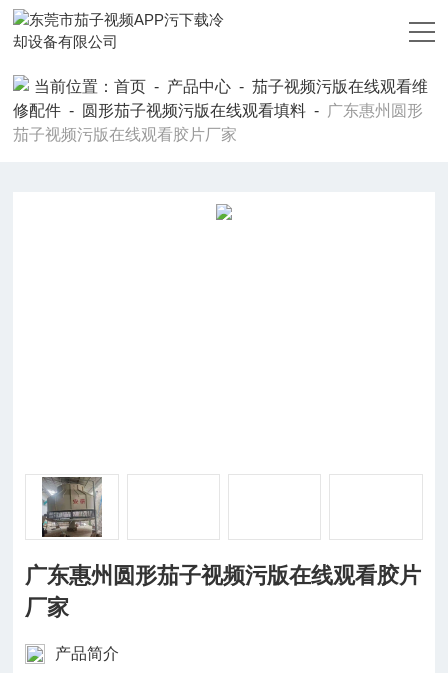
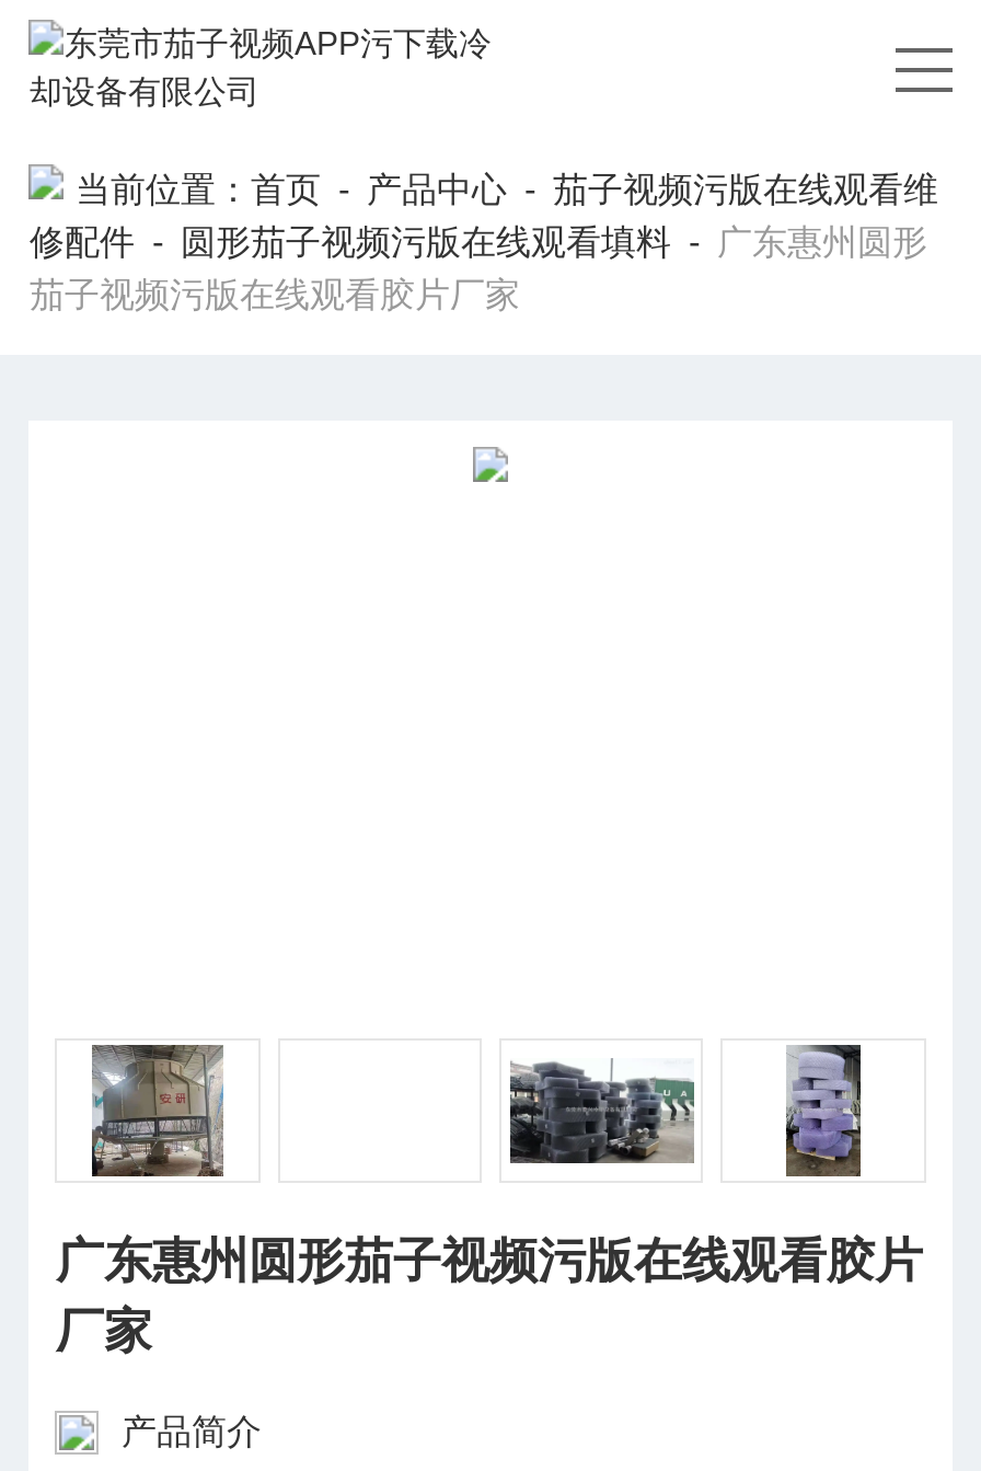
none -> [508,1058,696,1165] [image]
none -> [784,1043,863,1179] [image]

